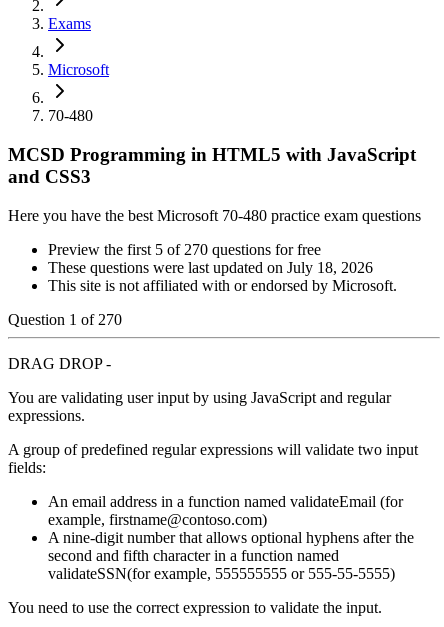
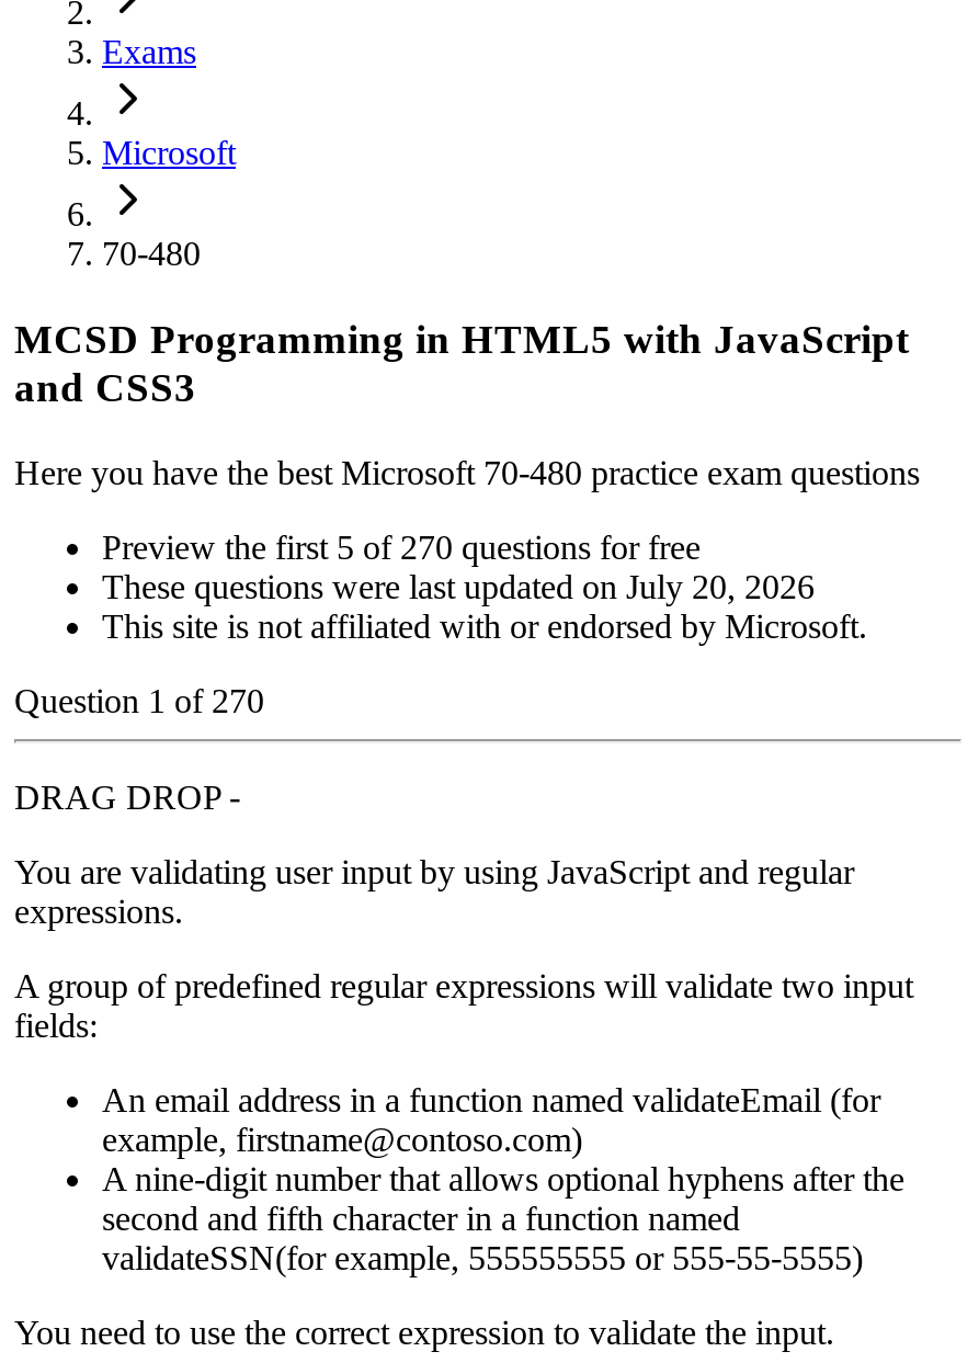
[48,259,373,276] These questions were last updated on July 18, 2026 -> [102,567,815,605] These questions were last updated on July 20, 2026

